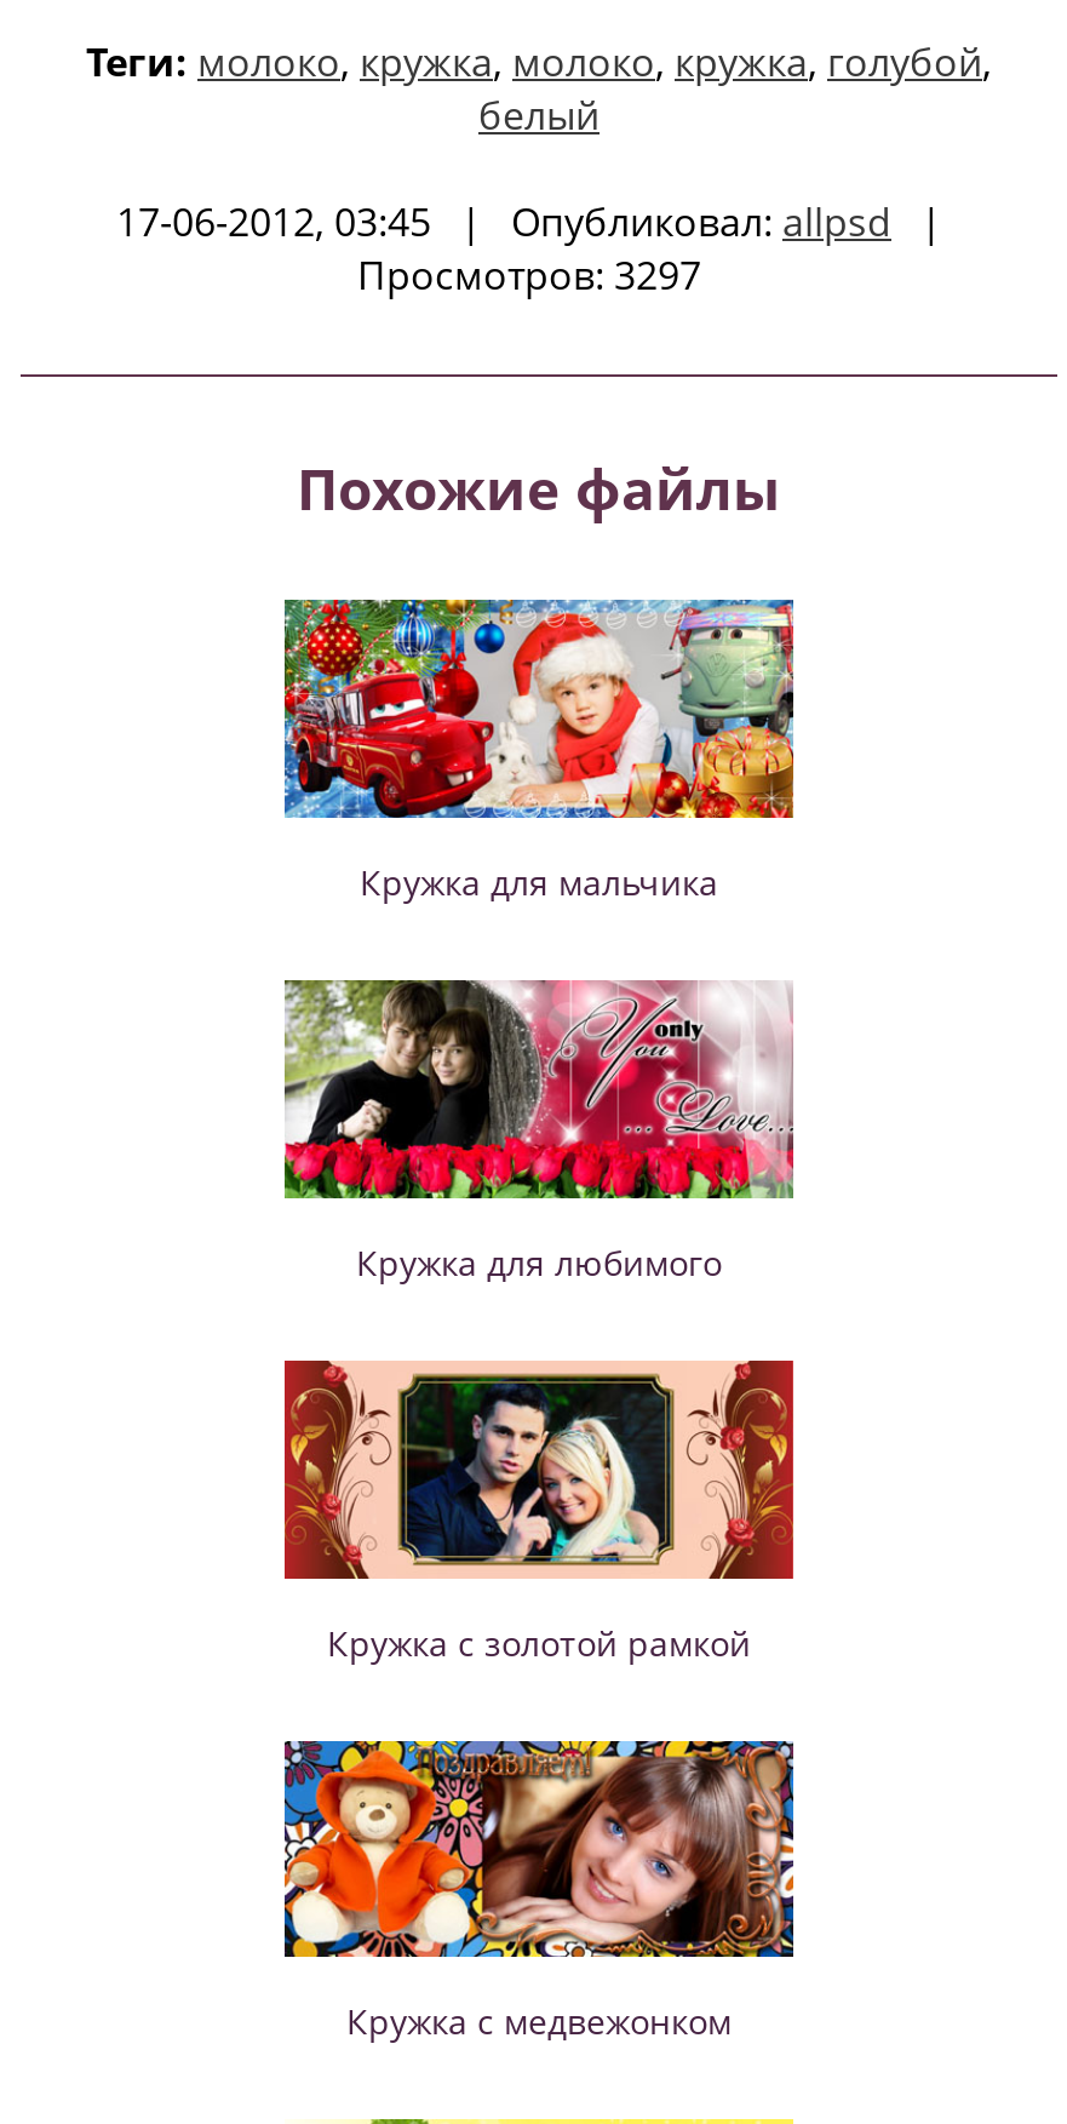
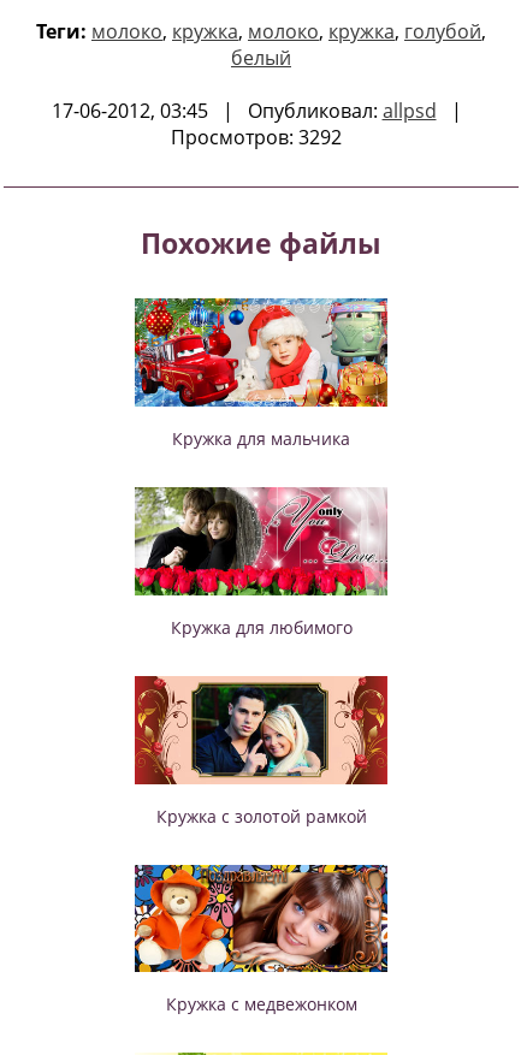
[357,249,721,302] Просмотров: 3297 -> [171,124,351,151] Просмотров: 3292

